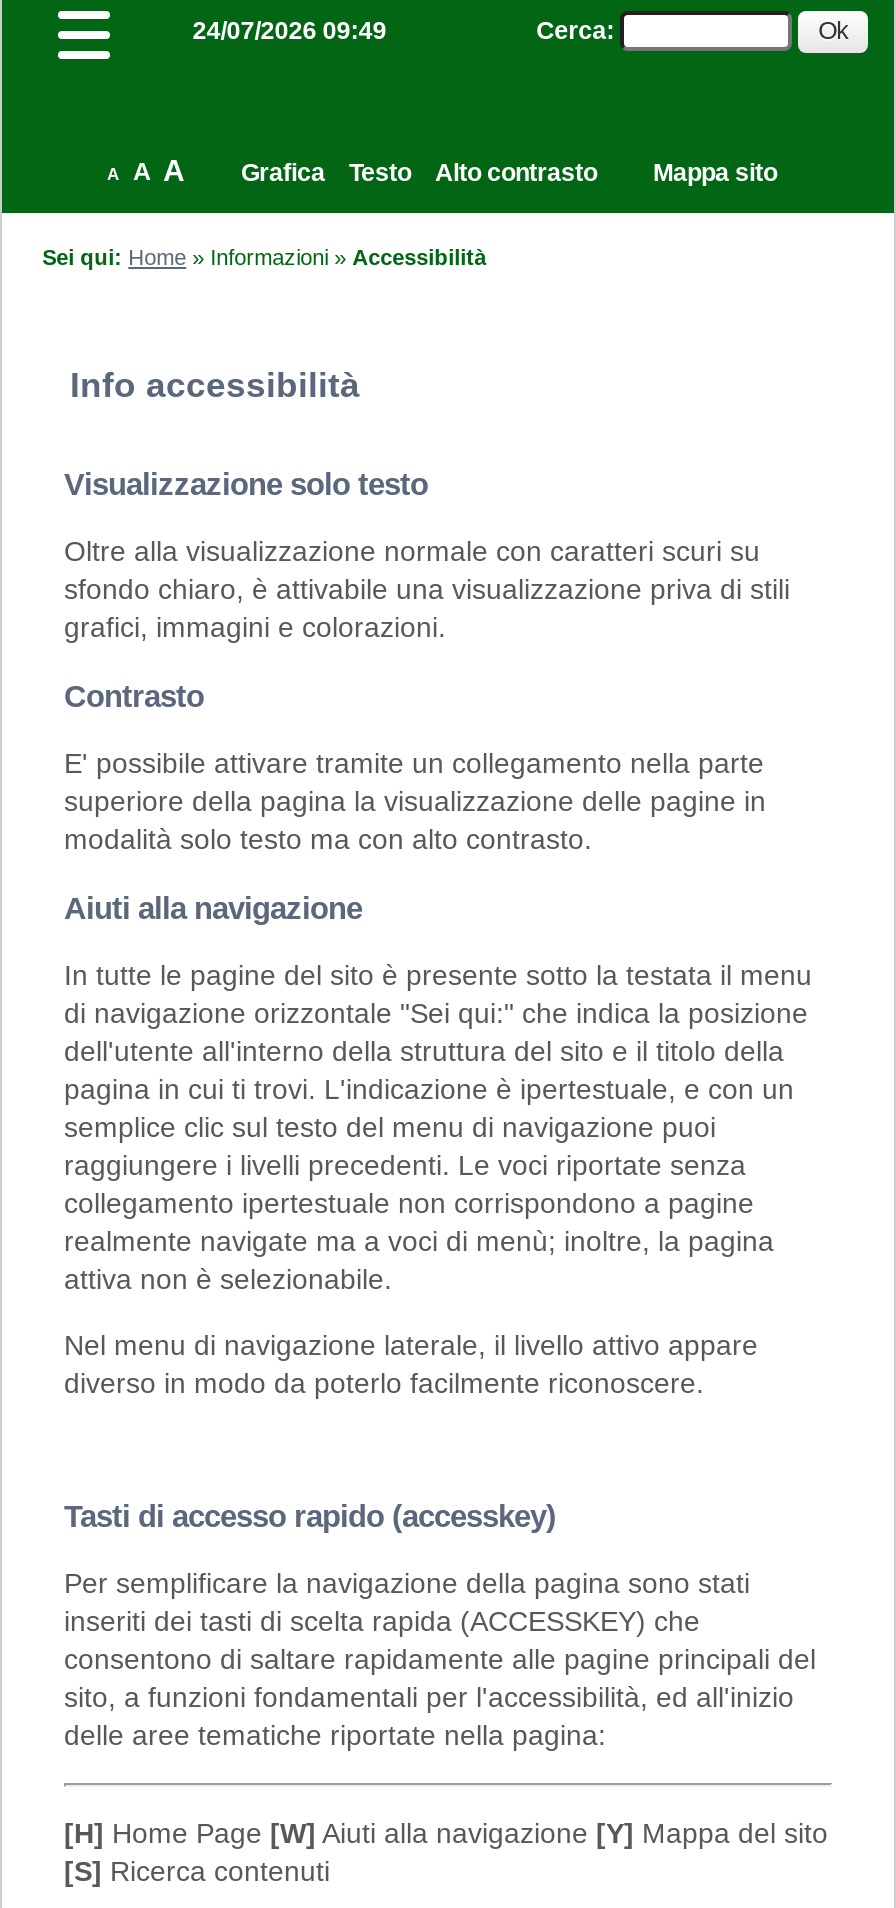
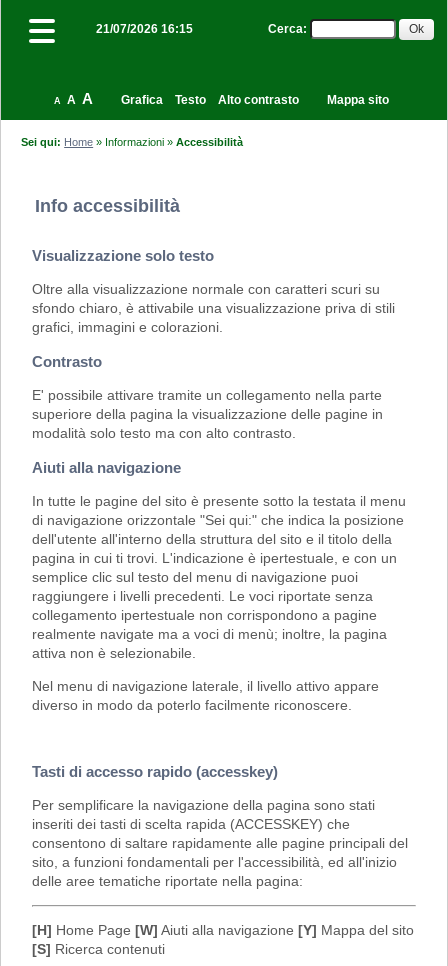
[193,17,387,45] 24/07/2026 09:49 -> [96,22,193,36] 21/07/2026 16:15

